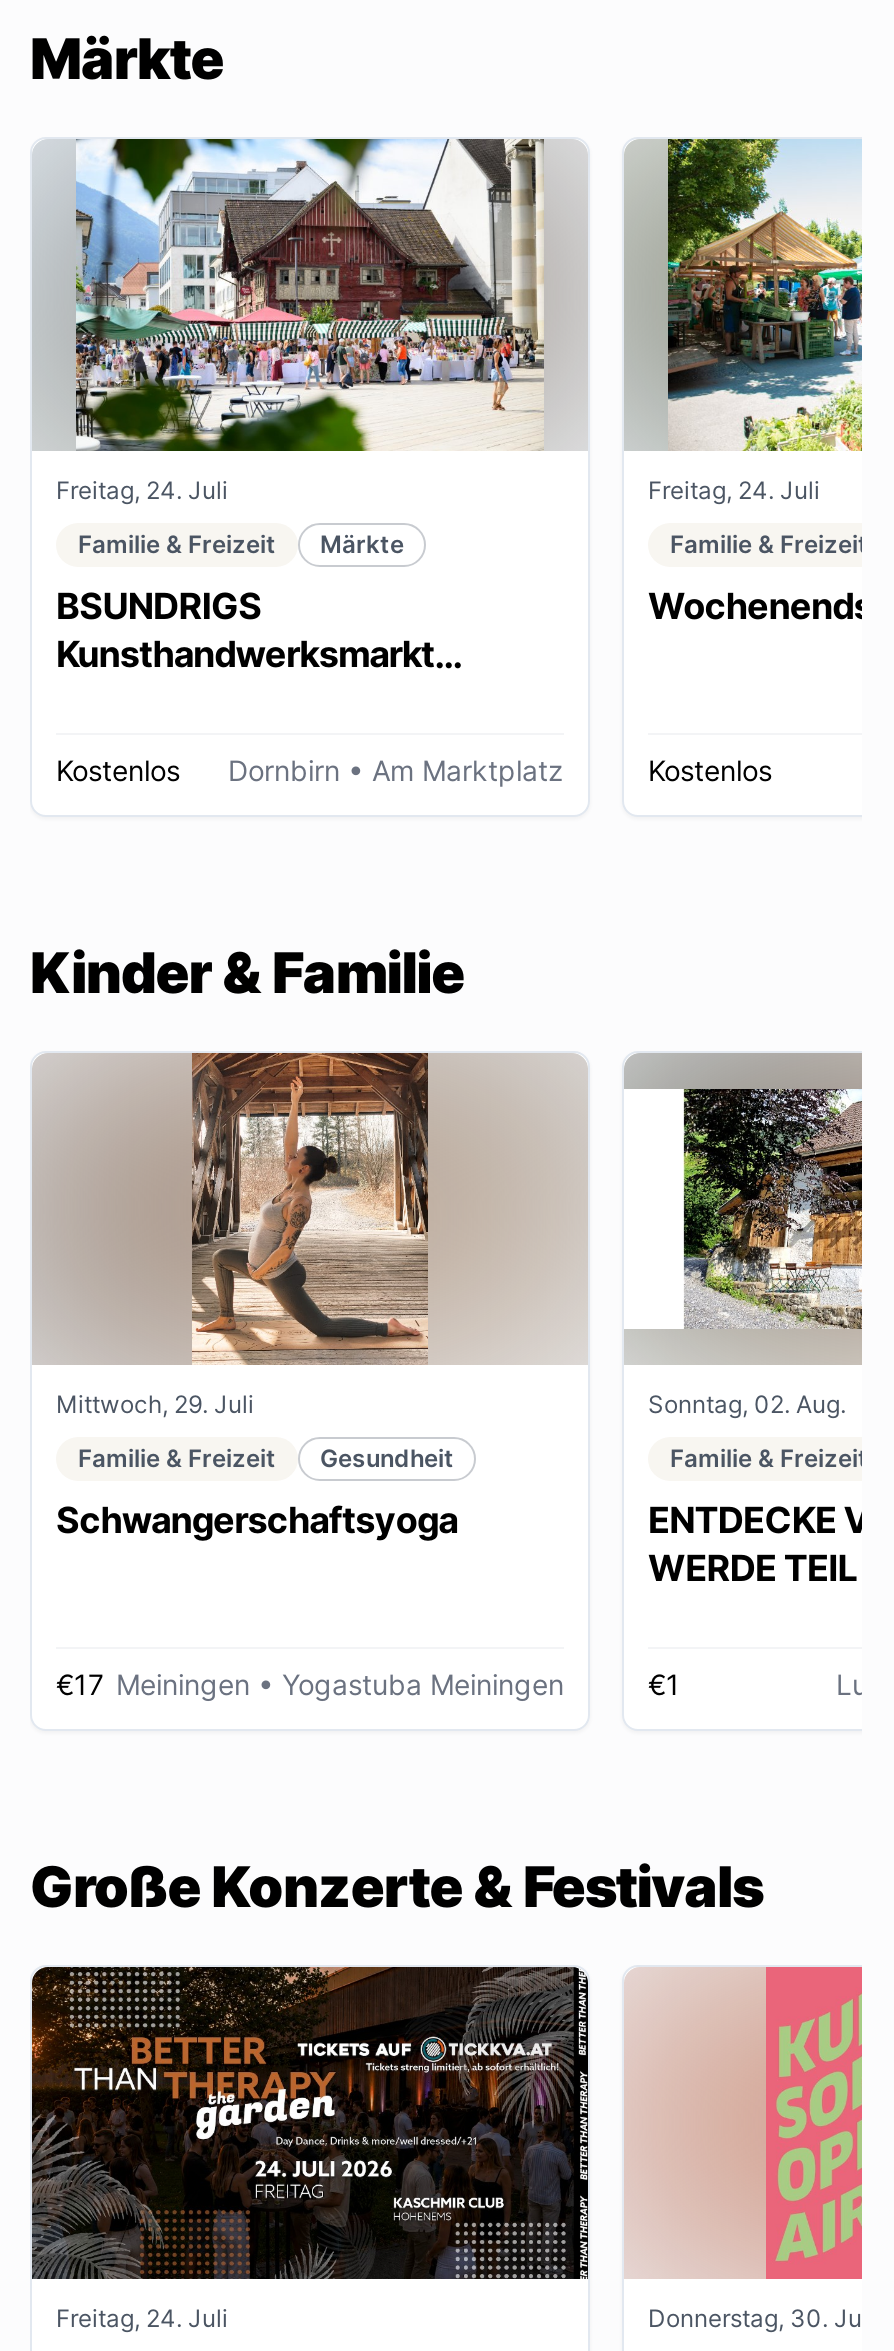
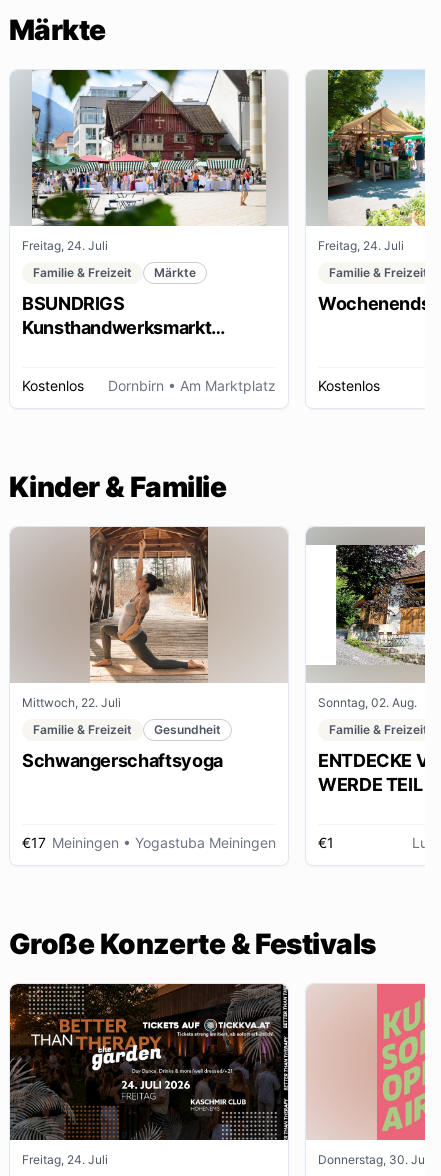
[56,1390,254,1420] Mittwoch, 29. Juli -> [22,695,121,710] Mittwoch, 22. Juli

